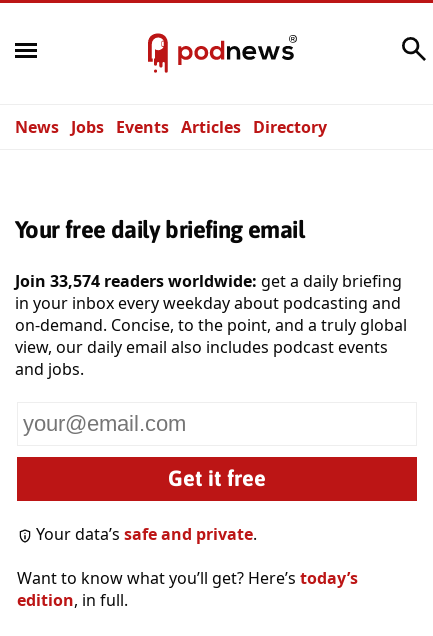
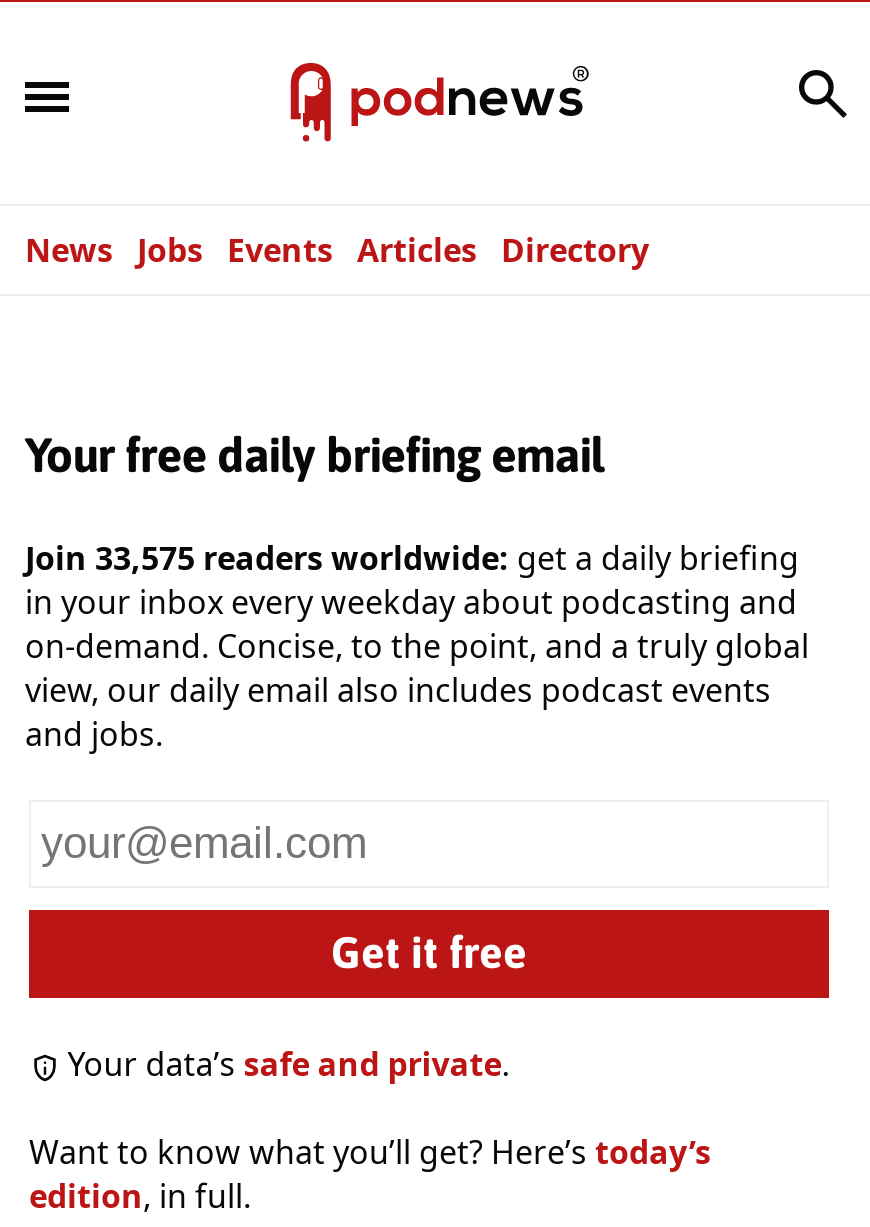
[15,270,402,292] Join 33,574 readers worldwide: get a daily briefing -> [25,536,799,580] Join 33,575 readers worldwide: get a daily briefing

